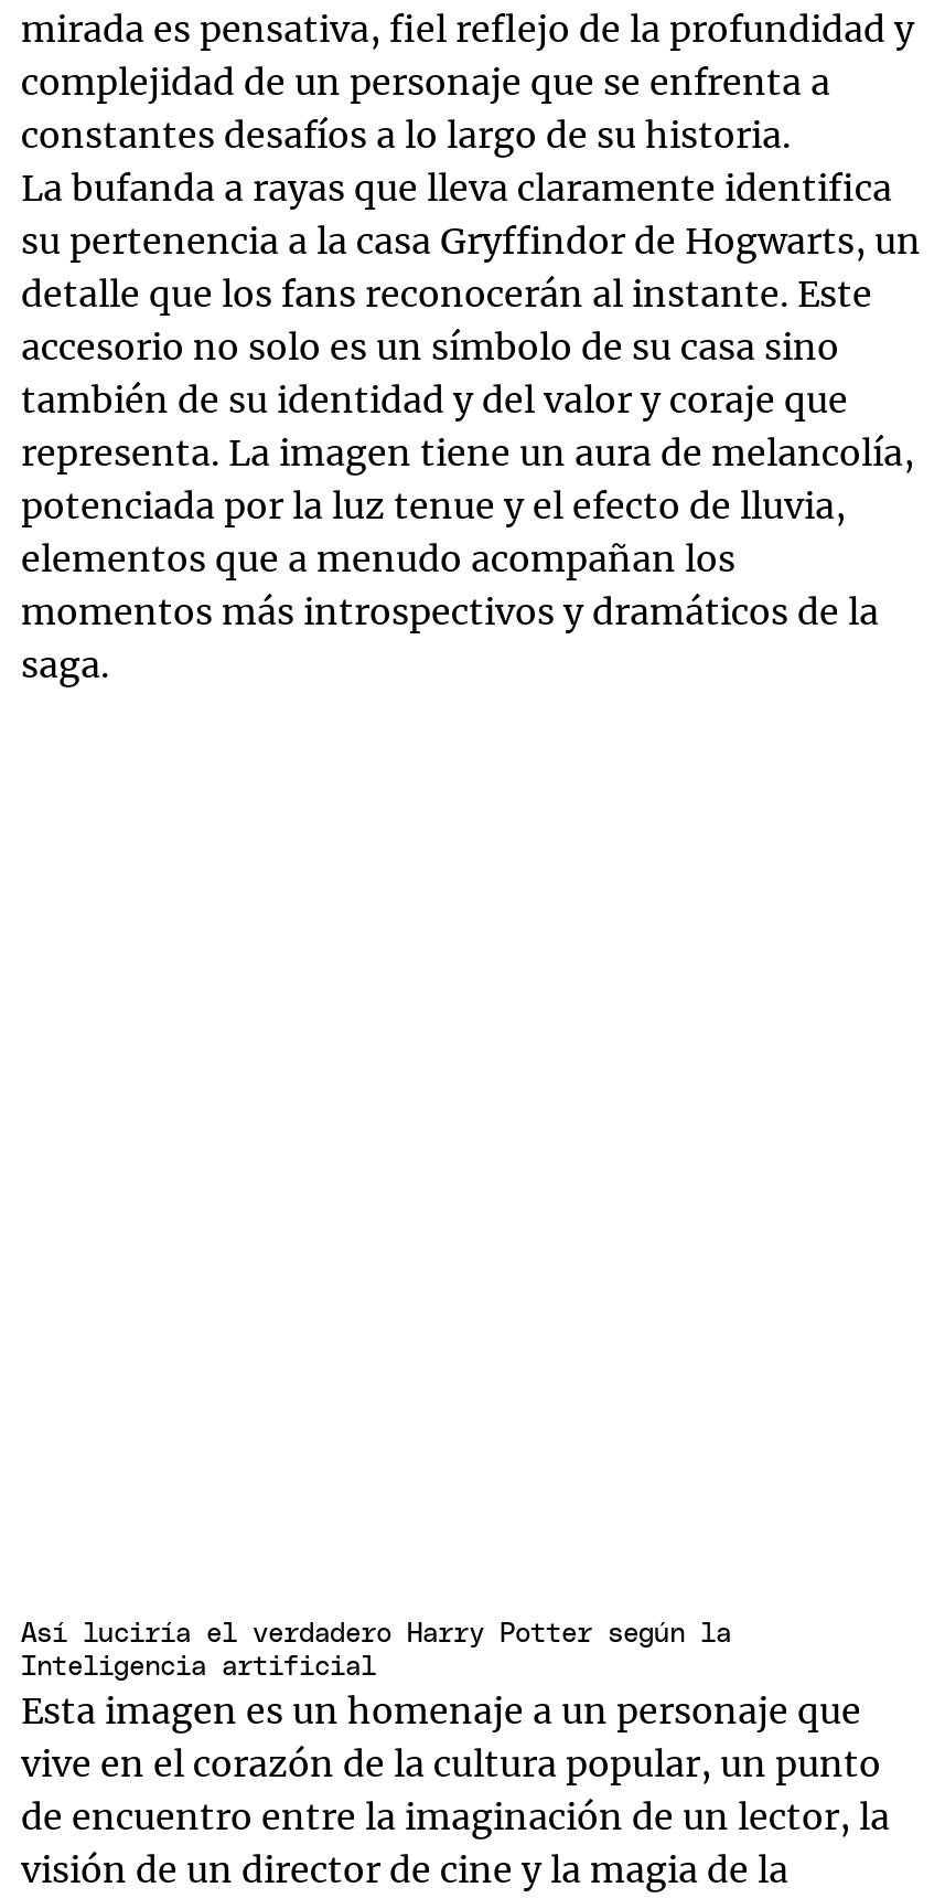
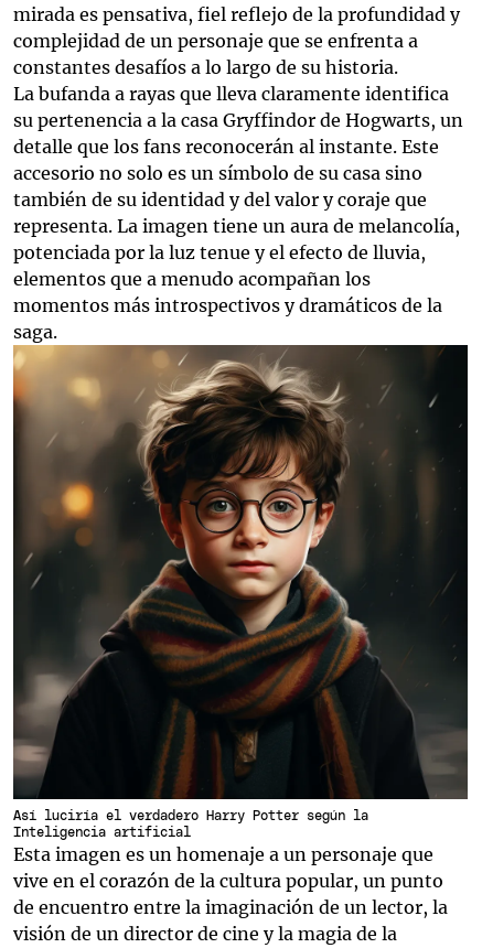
none -> [12,344,469,800] [image]

